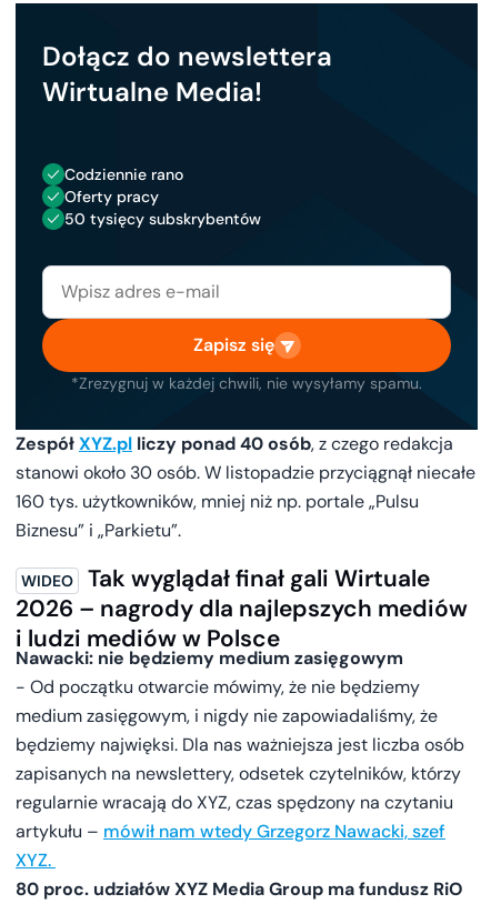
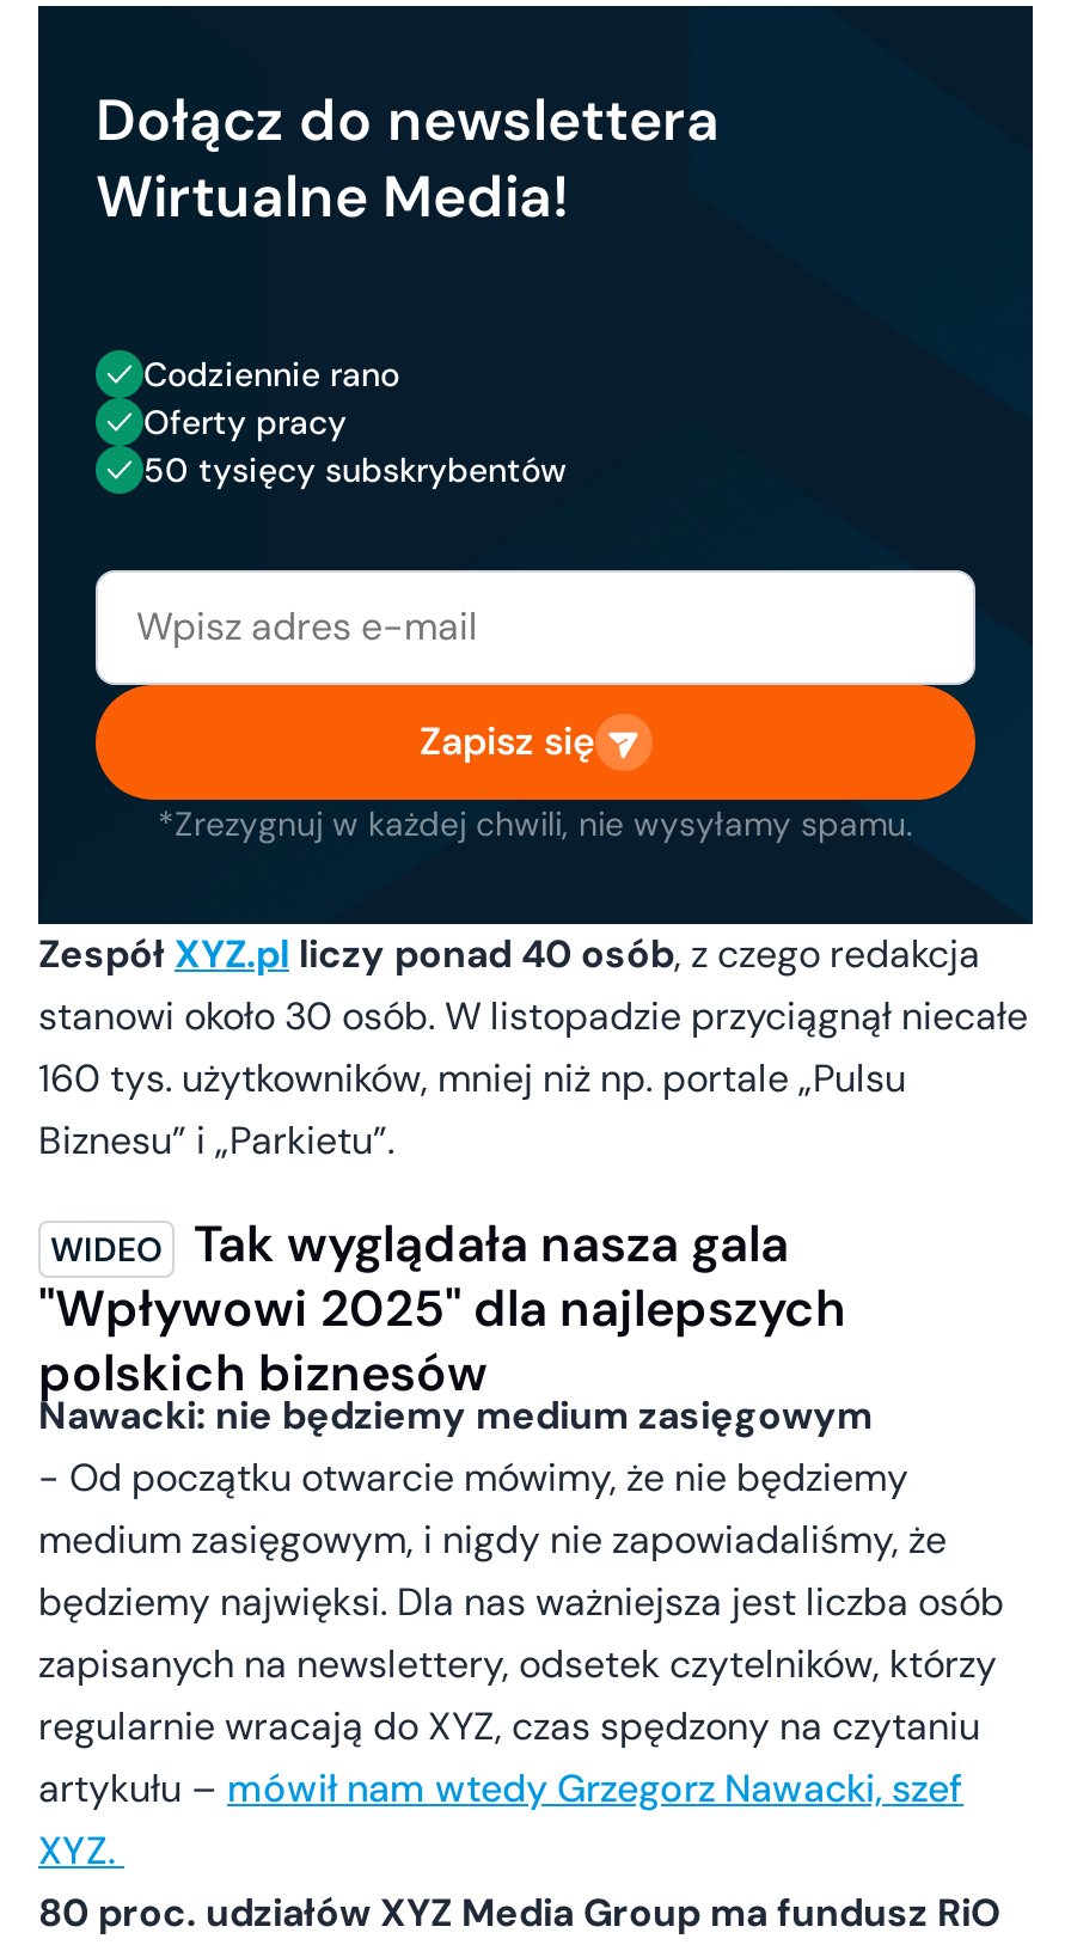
[16,563,468,653] Tak wyglądał finał gali Wirtuale | 2026 – nagrody dla najlepszych mediów | i ludzi mediów w Polsce -> [38,1211,846,1404] Tak wyglądała nasza gala | "Wpływowi 2025" dla najlepszych | polskich biznesów

